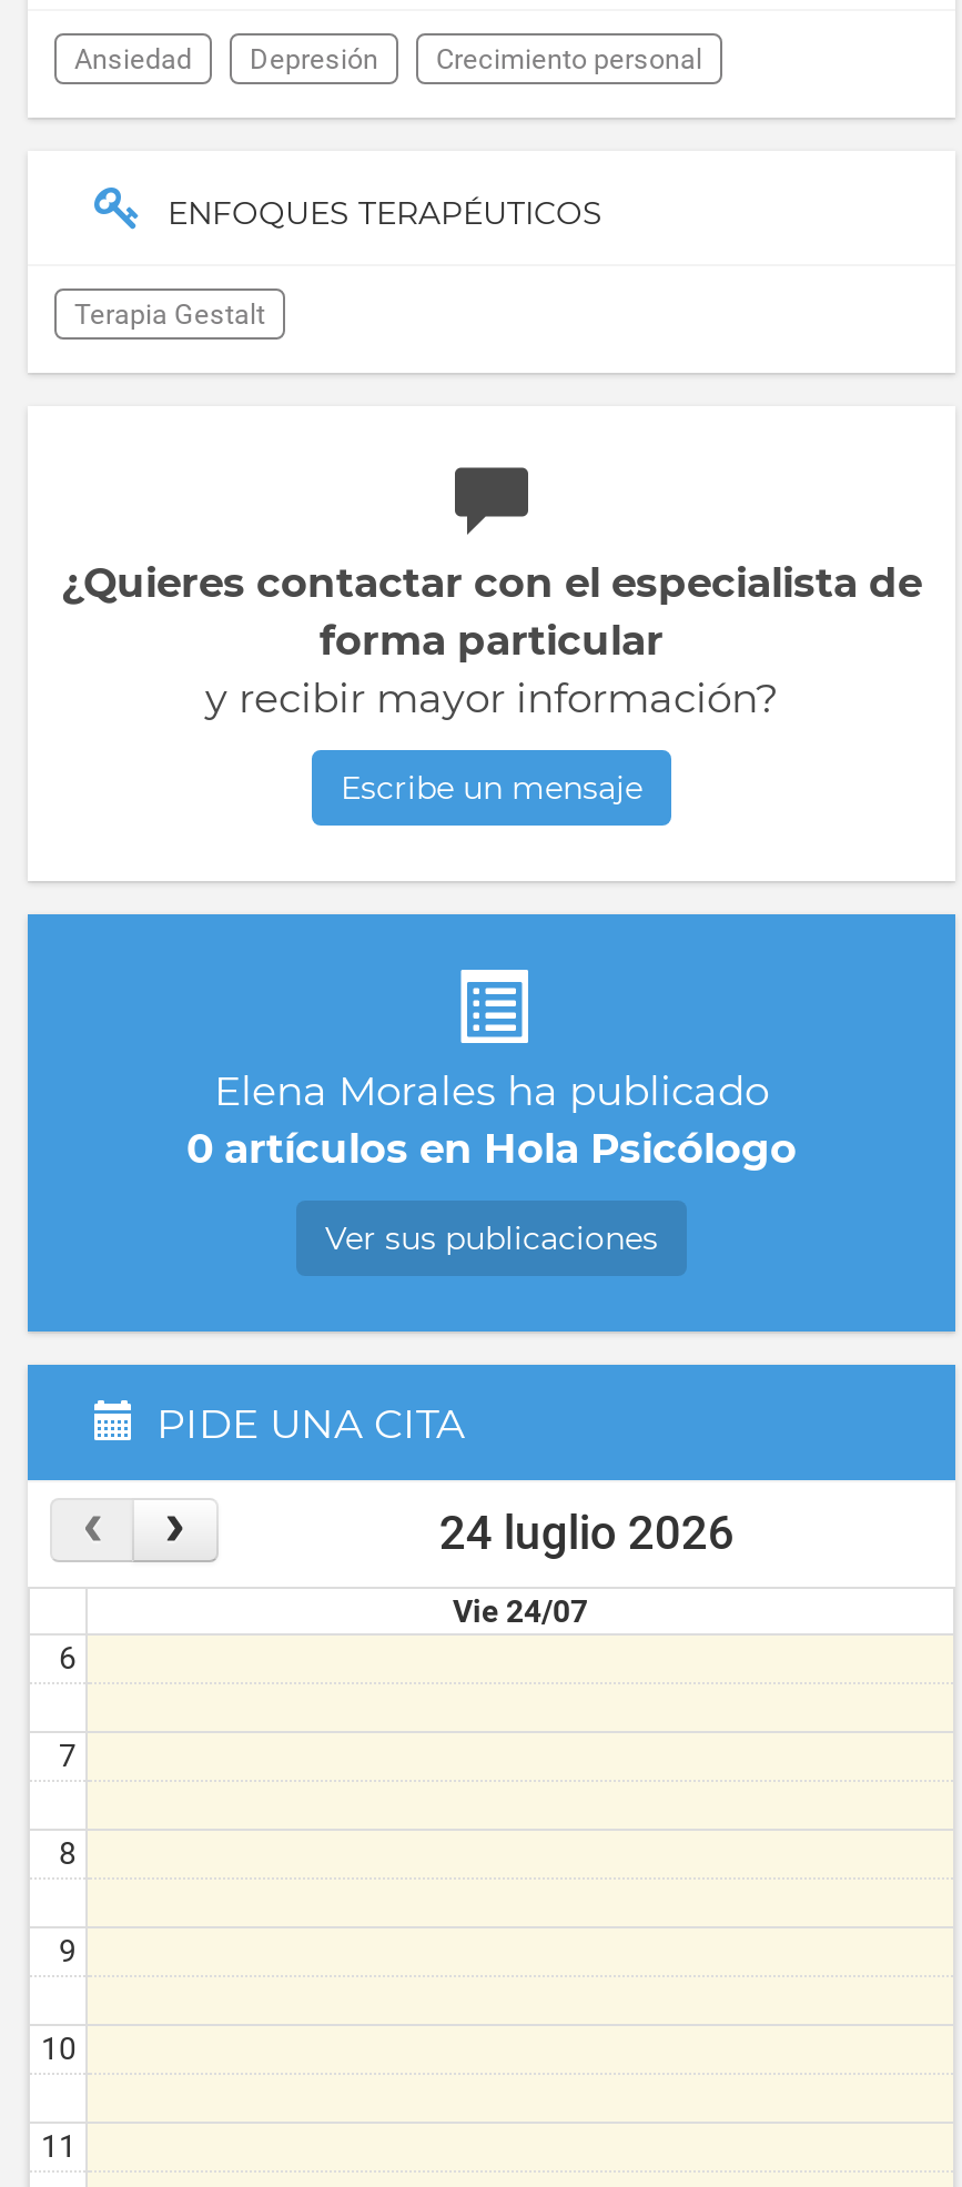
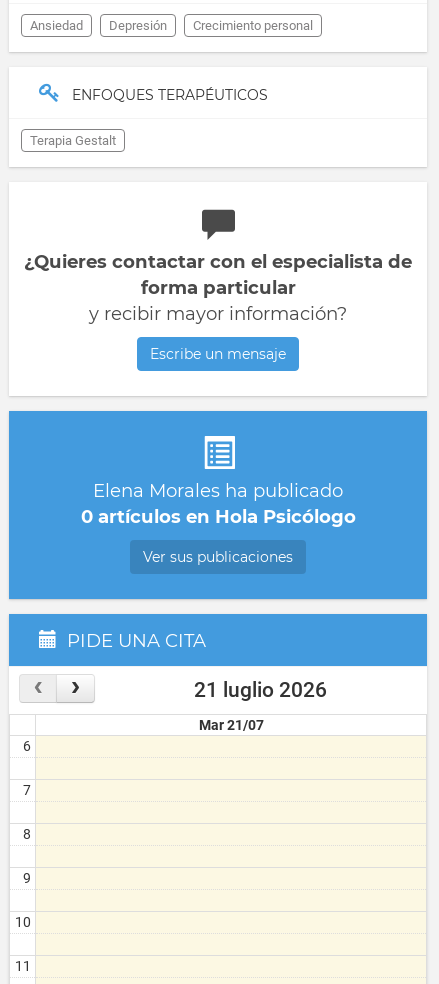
[439,1507,734,1560] 24 luglio 2026 -> [194,678,327,702] 21 luglio 2026
[453,1593,588,1629] Vie 24/07 -> [198,717,263,733] Mar 21/07

